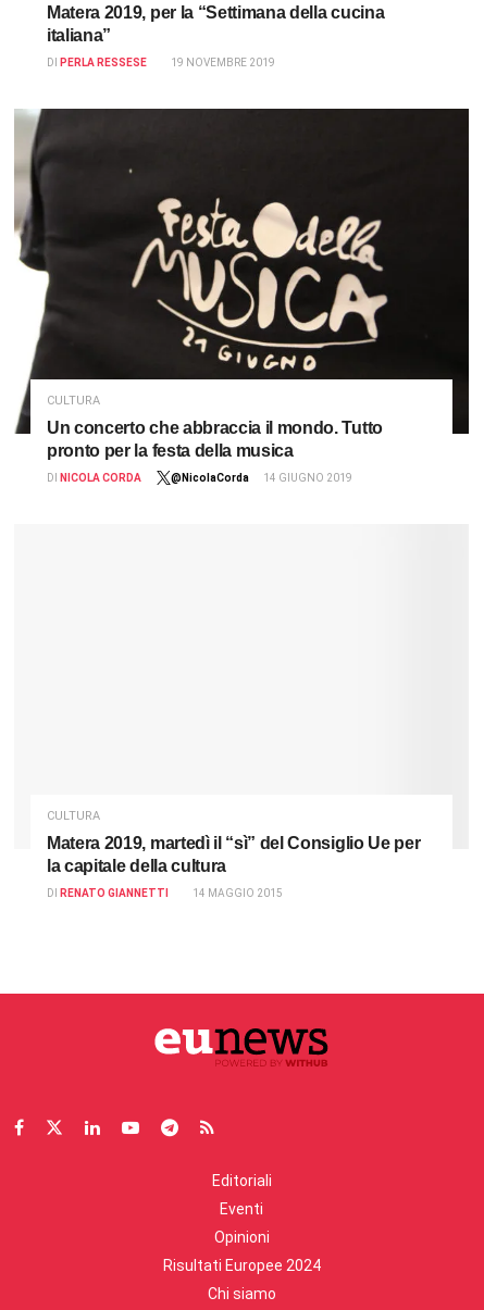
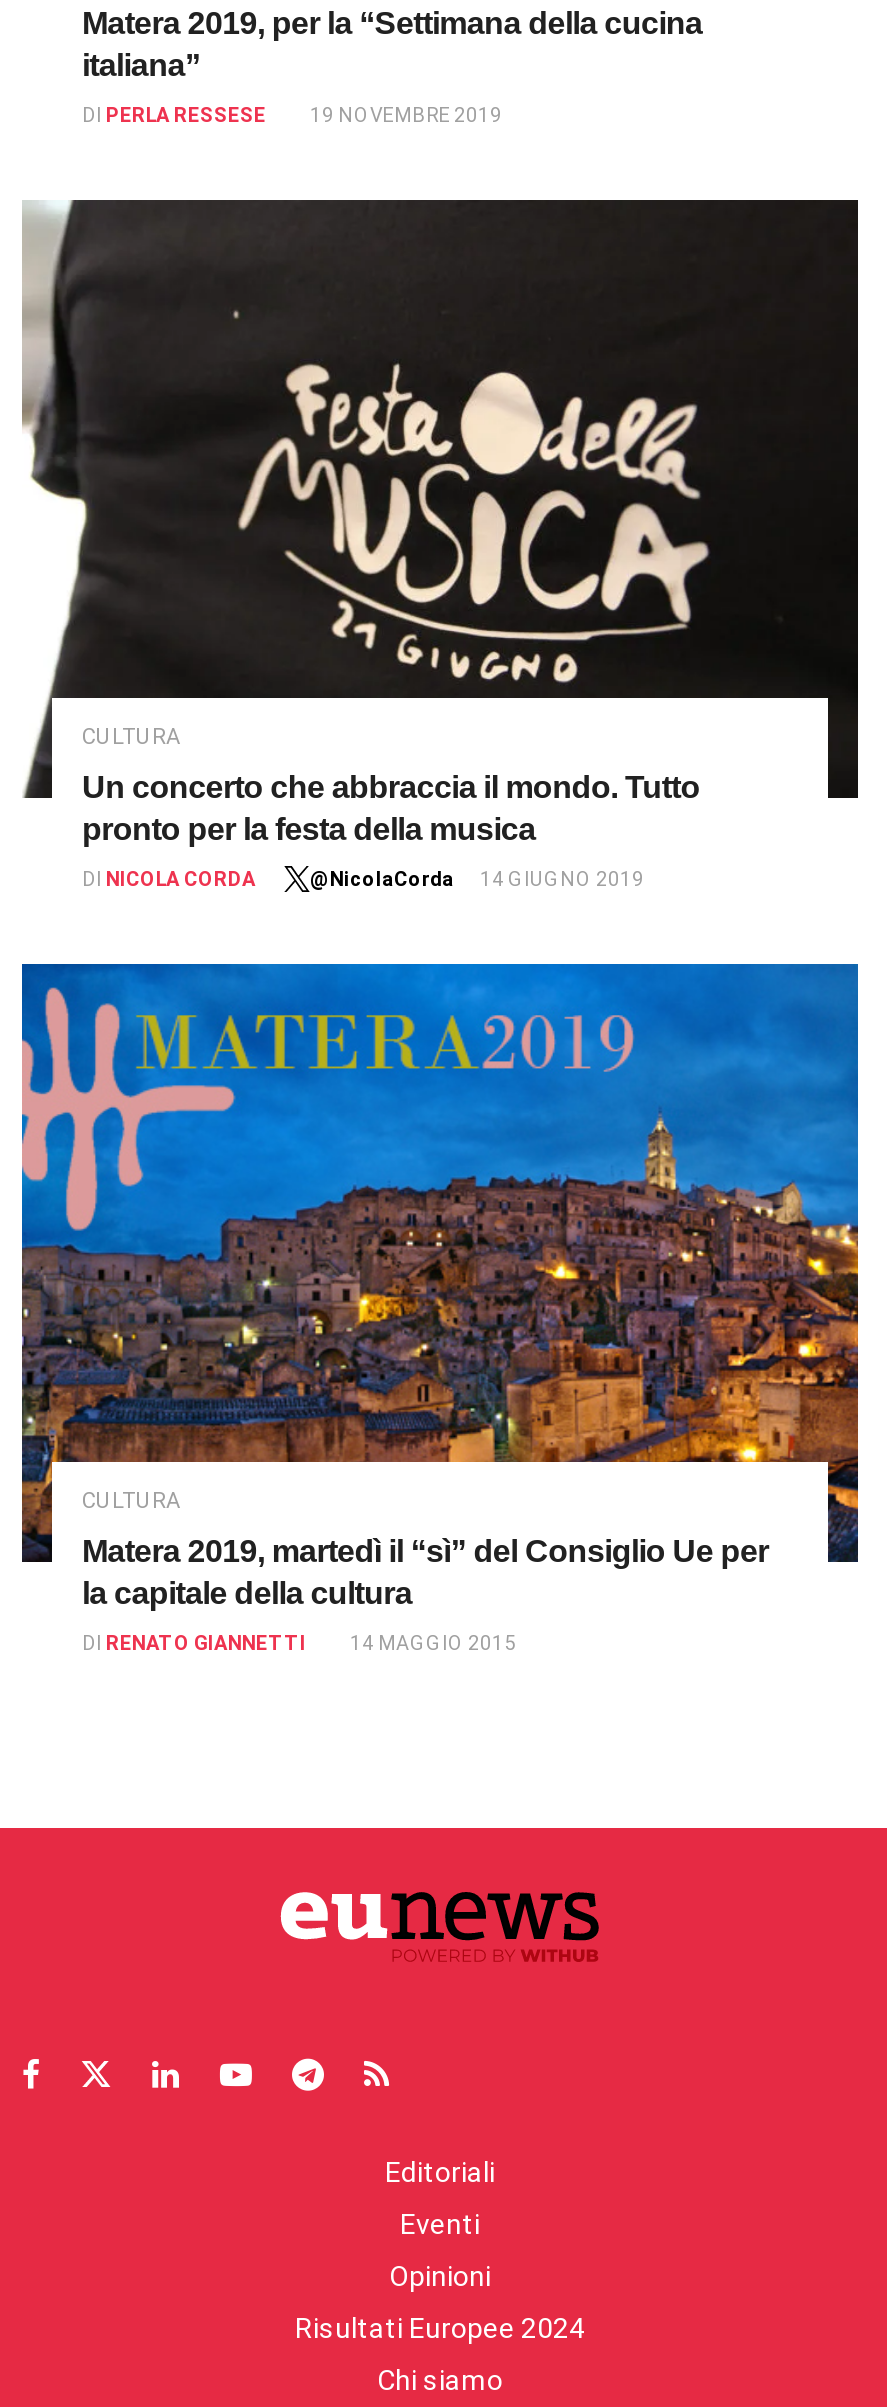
none -> [20,962,860,1564] [image]

